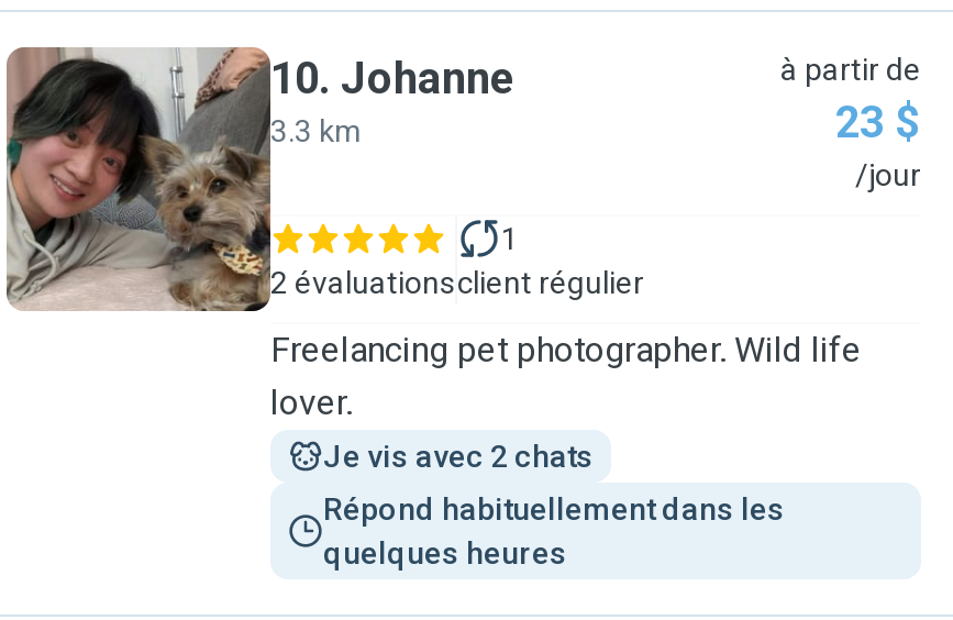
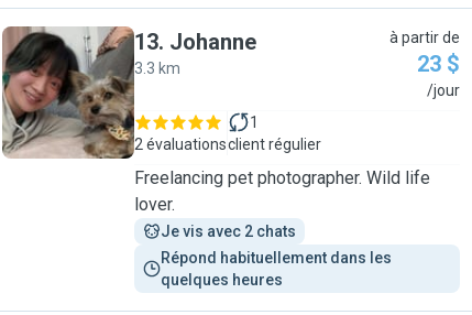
[270,52,514,104] 10. Johanne -> [134,29,256,55] 13. Johanne

